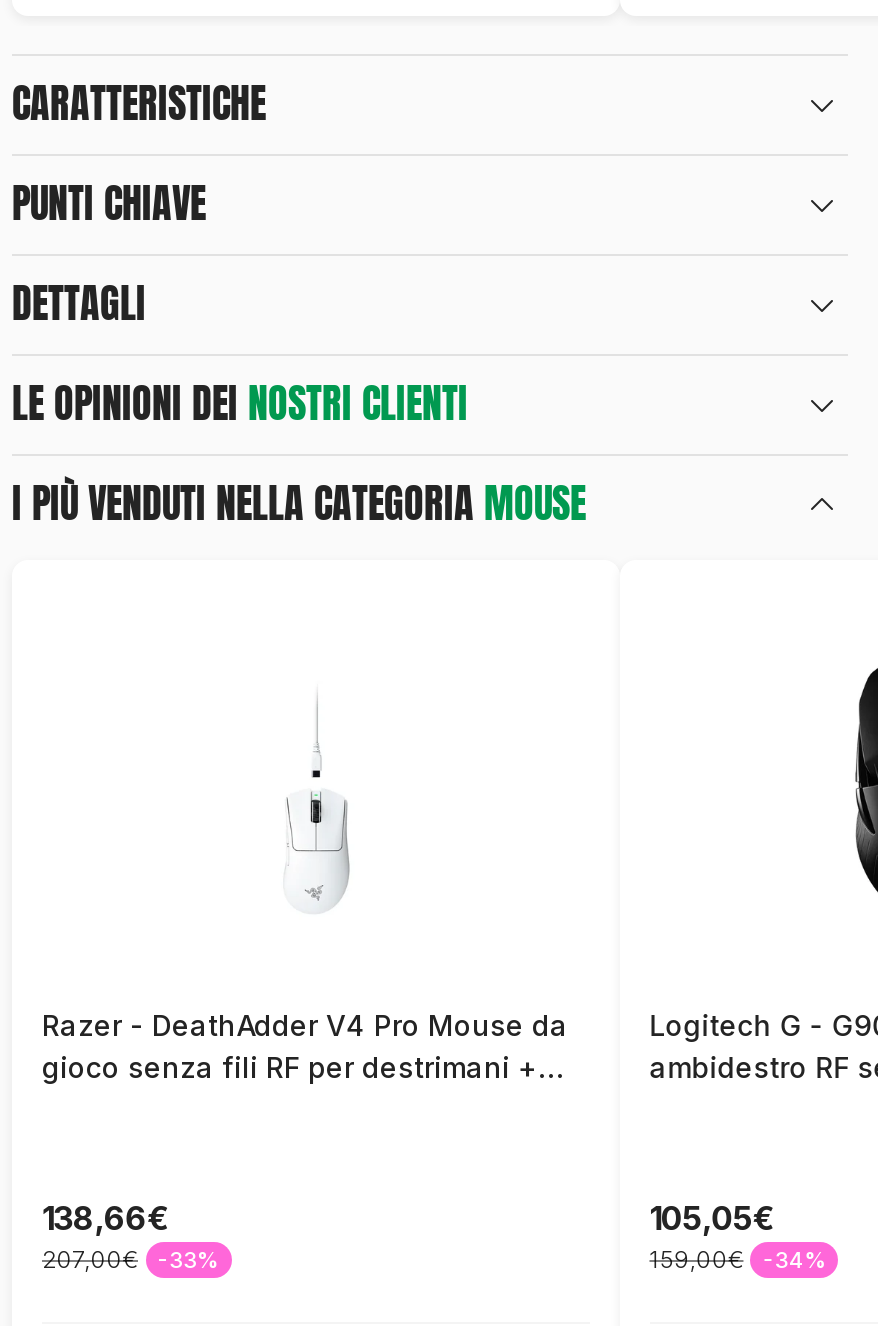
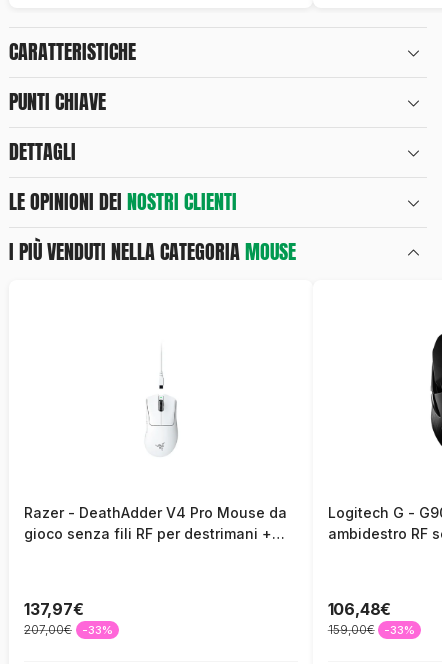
[42,1199,169,1239] 138,66€ -> [24,599,83,619] 137,97€
[649,1199,774,1239] 105,05€ -> [328,599,391,619] 106,48€
[762,1247,826,1275] -34% -> [384,623,415,637] -33%

